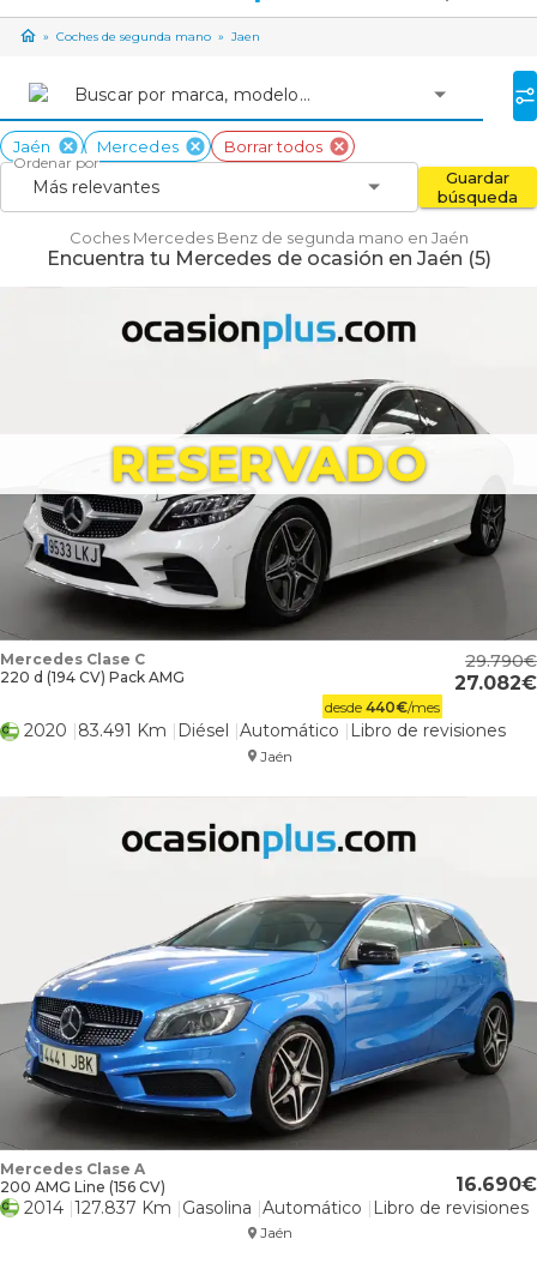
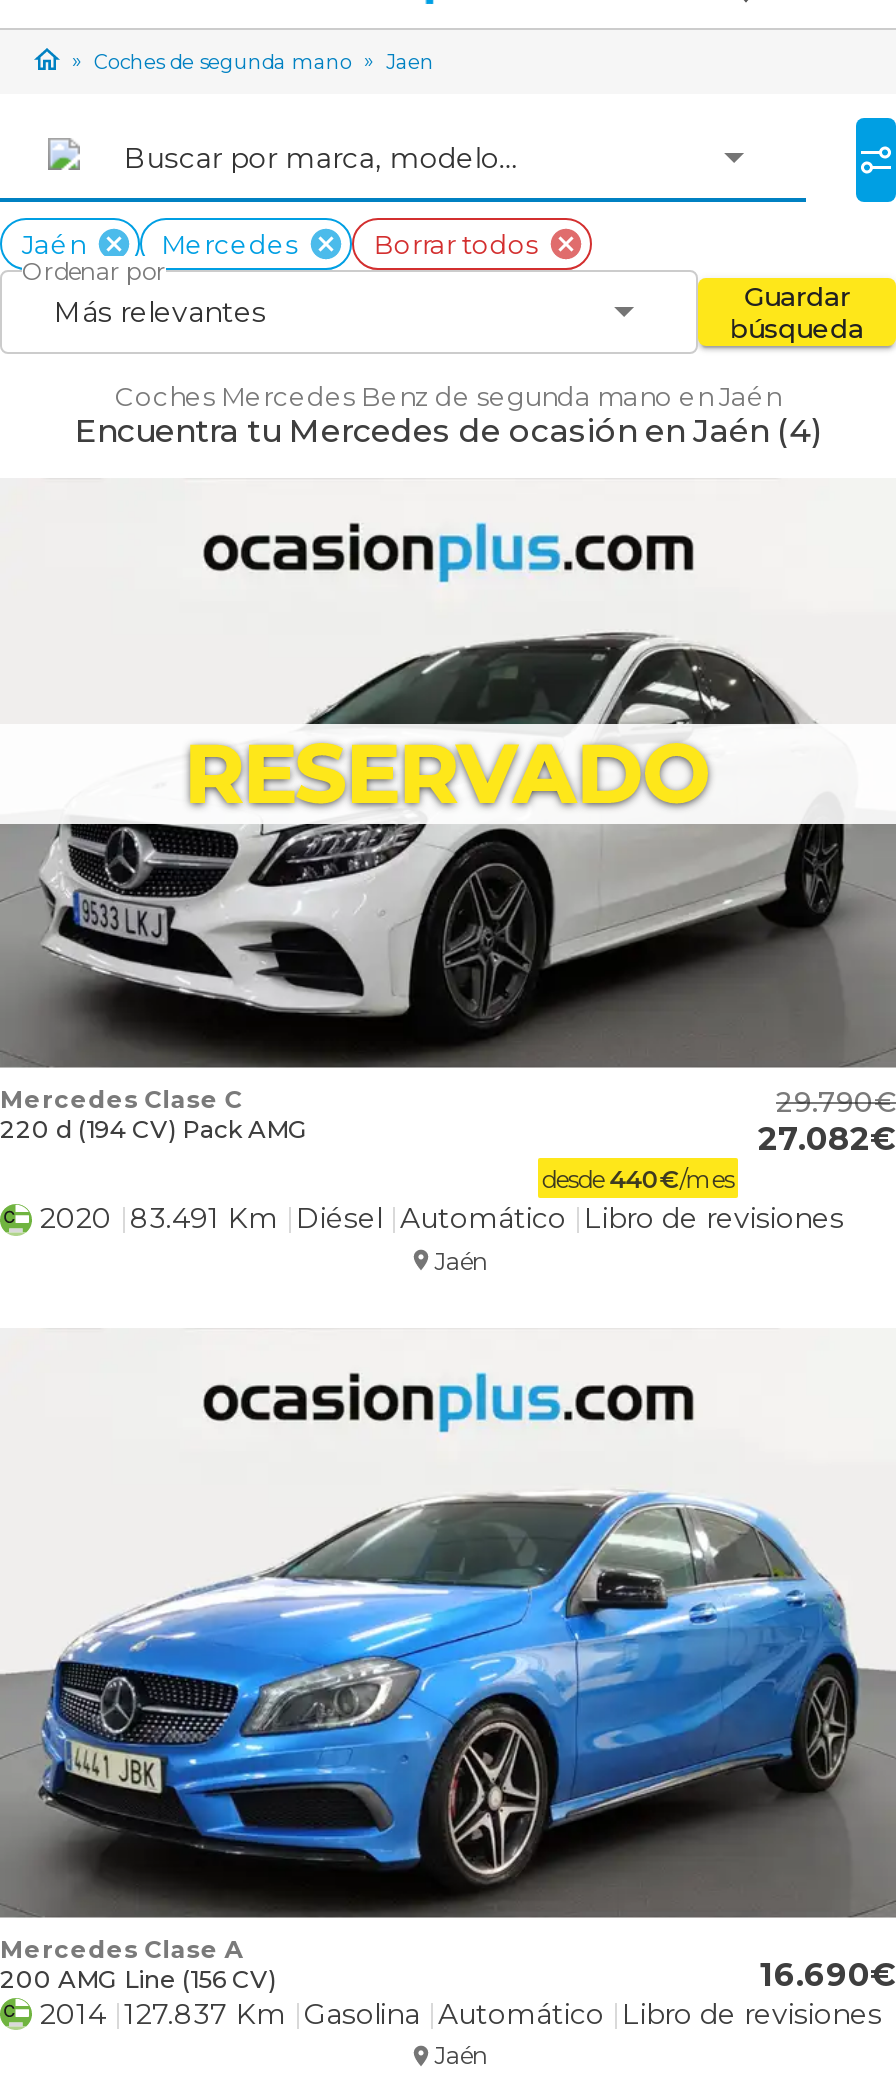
[46,248,491,270] Encuentra tu Mercedes de ocasión en Jaén (5) -> [75,413,821,451] Encuentra tu Mercedes de ocasión en Jaén (4)

